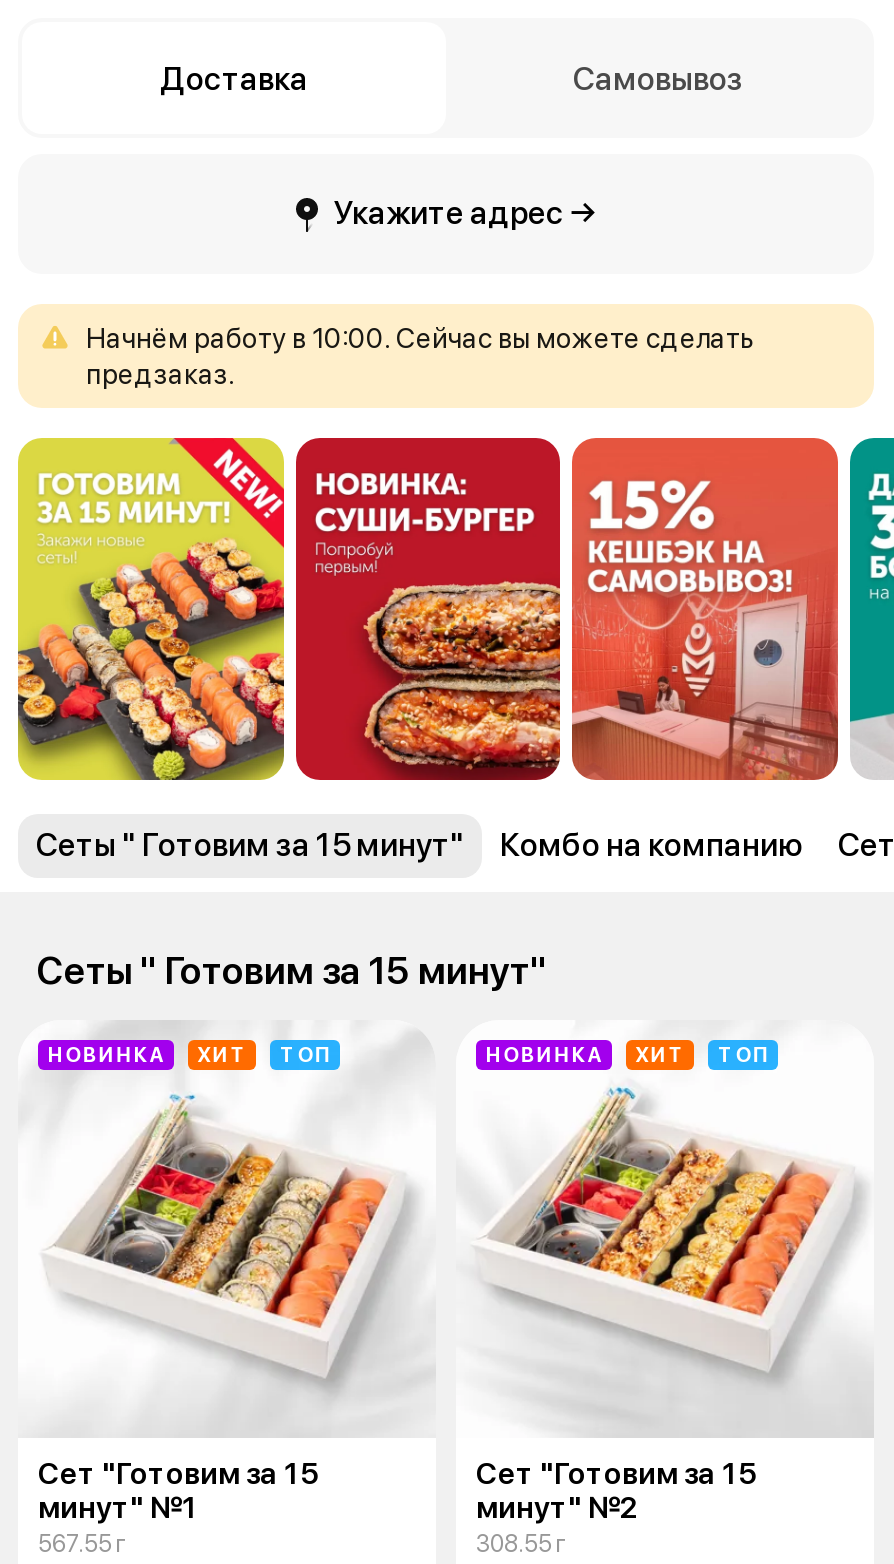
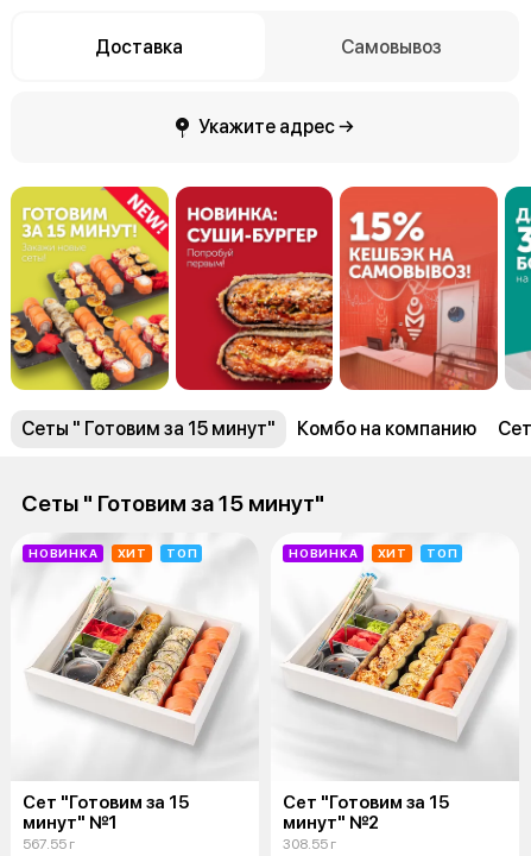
[86,322,754,390] Начнём работу в 10:00. Сейчас вы можете сделать | предзаказ. -> none

